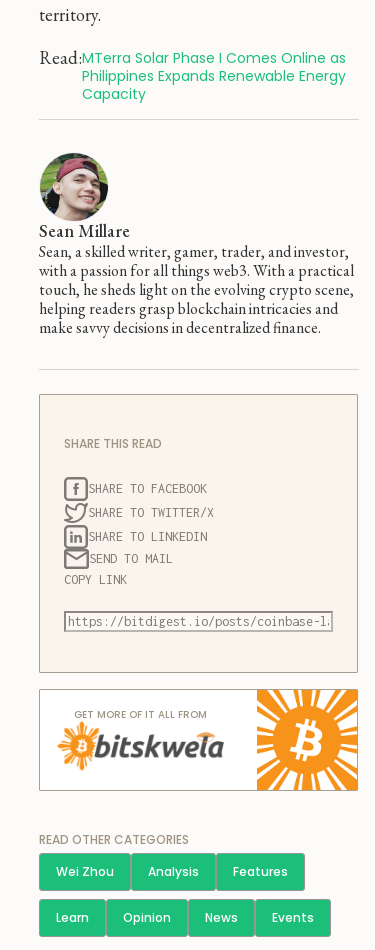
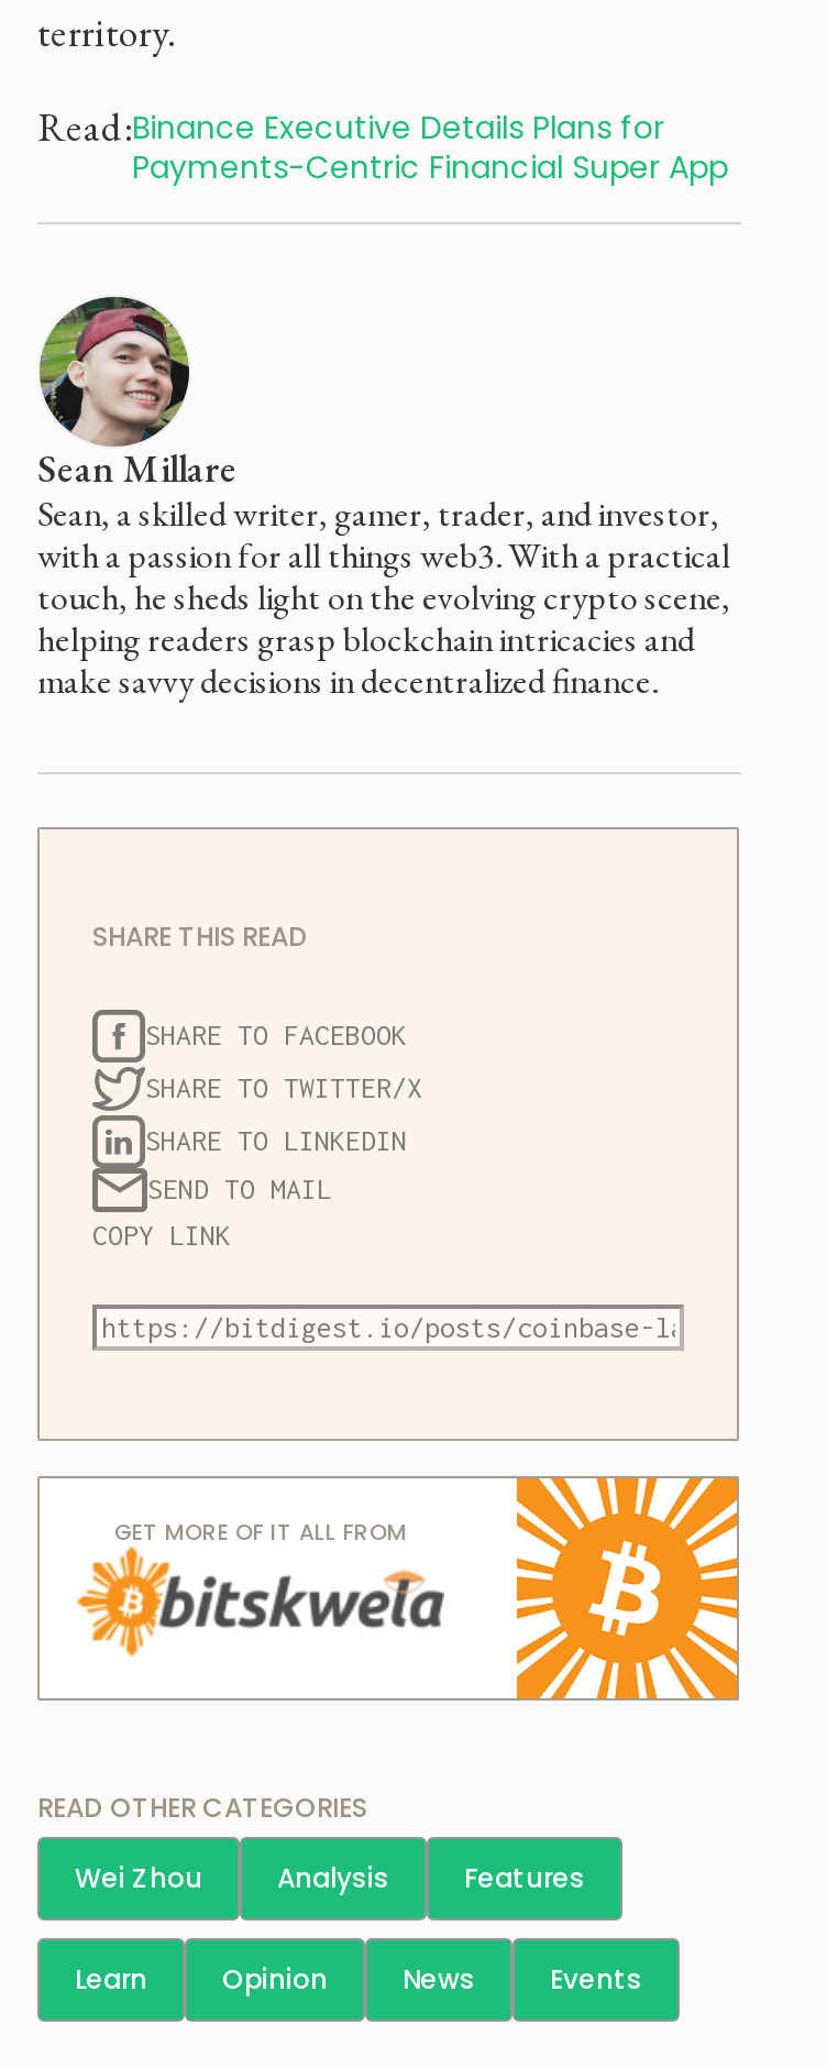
[39,46,346,104] Read:‍MTerra Solar Phase I Comes Online as | Philippines Expands Renewable Energy | Capacity -> [37,101,728,189] Read:Binance Executive Details Plans for | Payments-Centric Financial Super App

